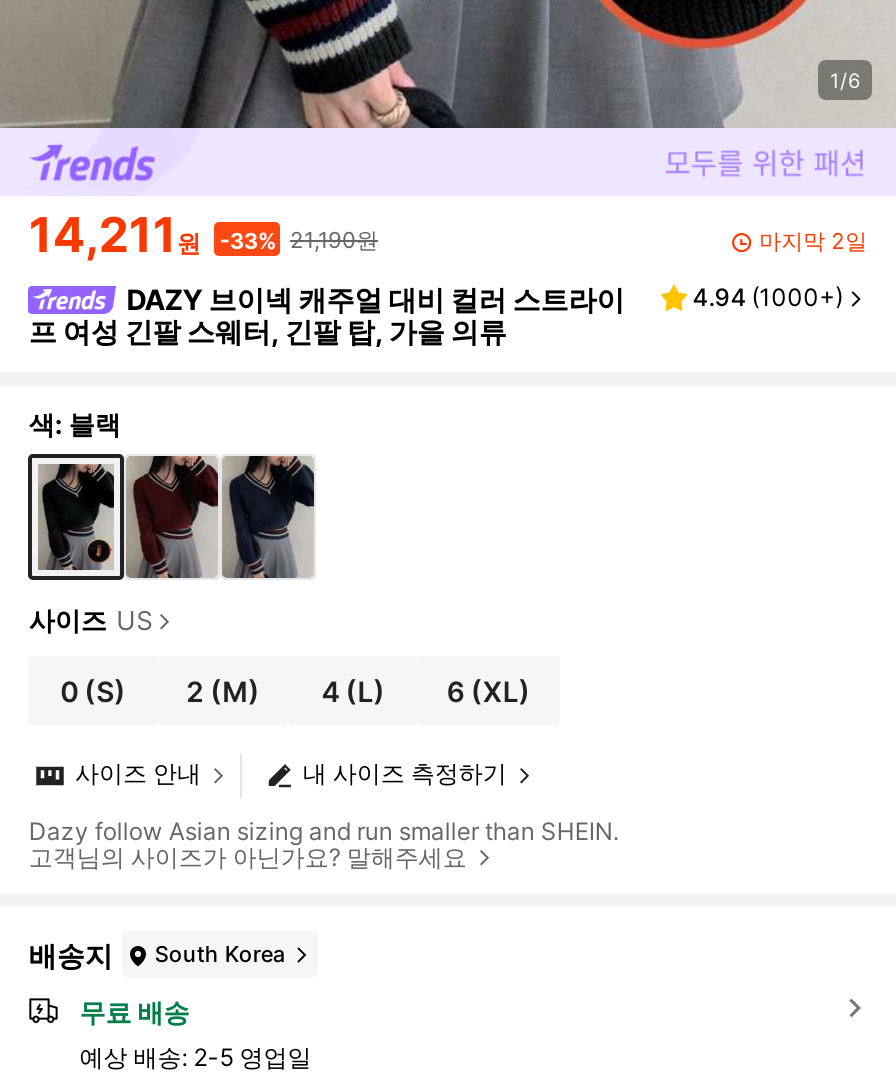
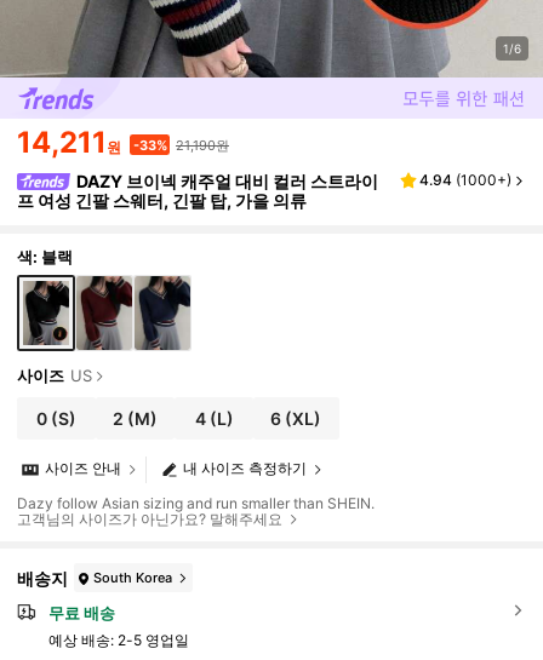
[759,227,867,255] 마지막 2일 -> none

